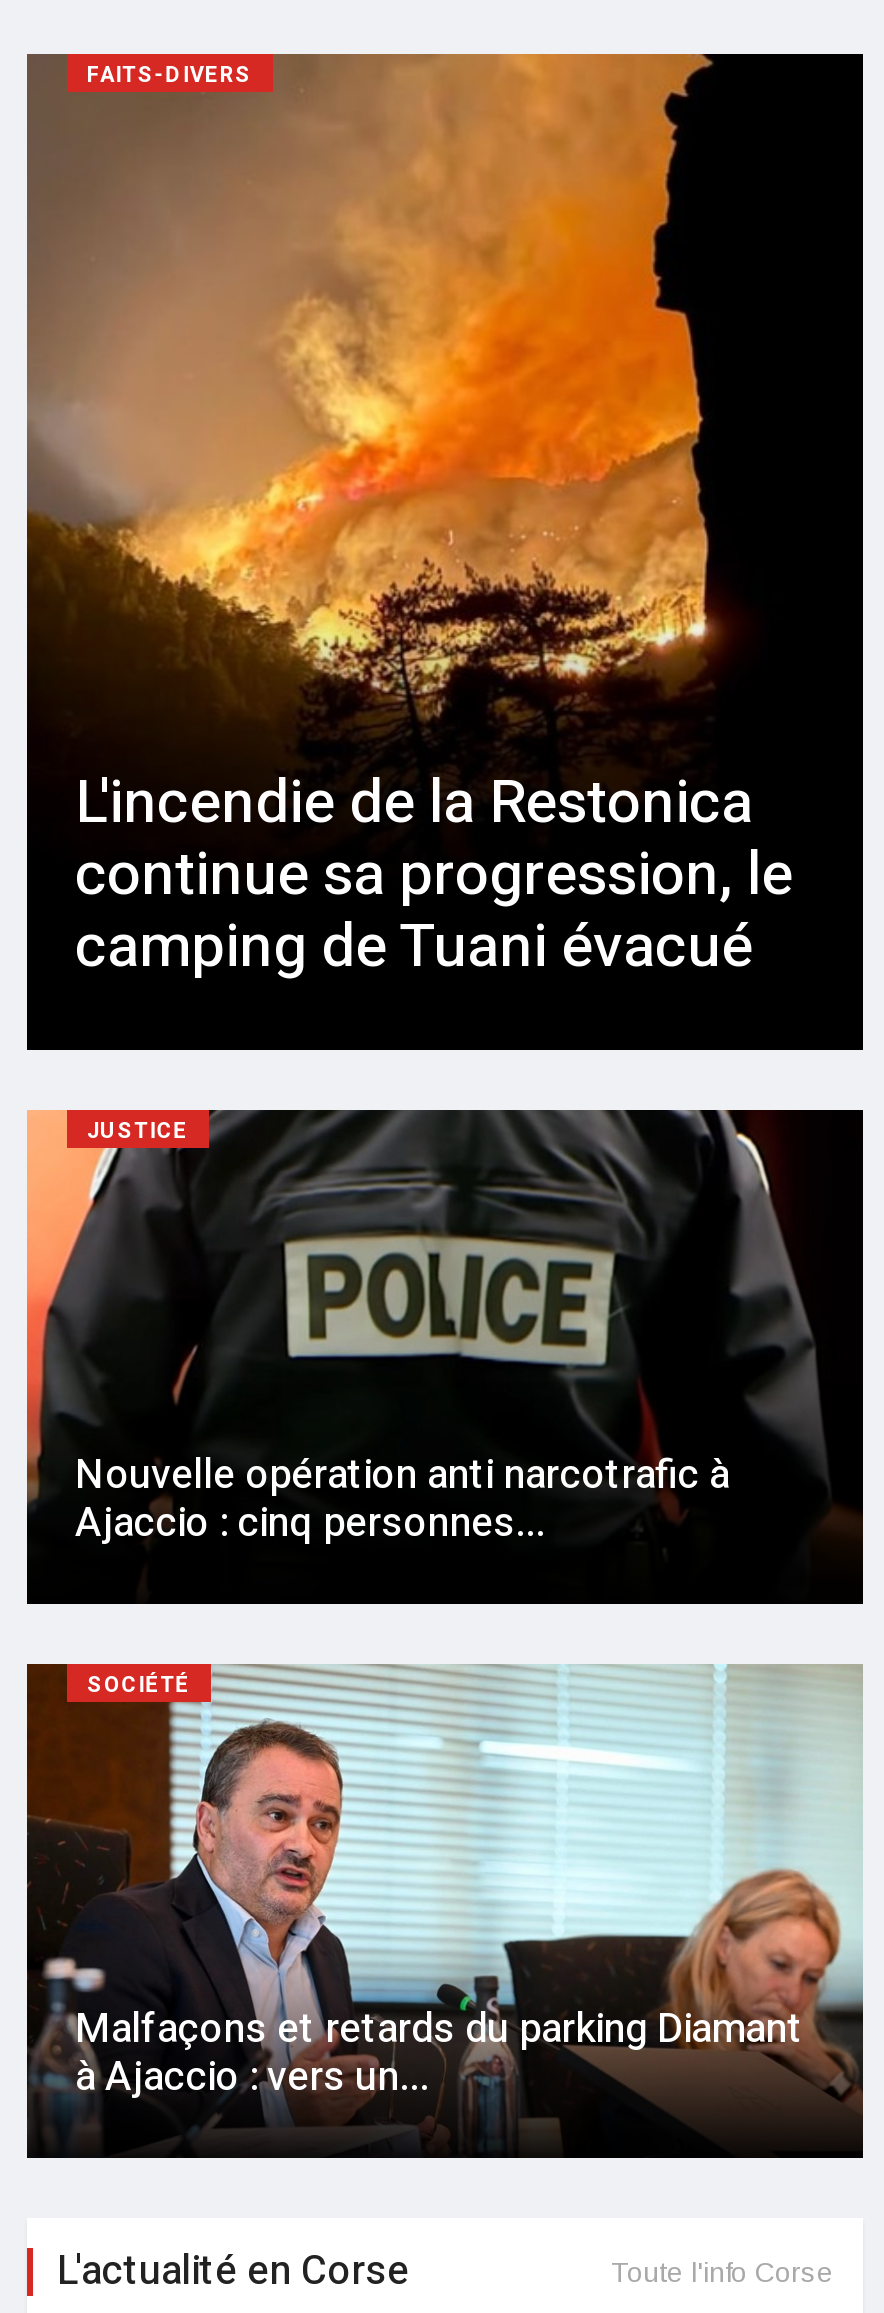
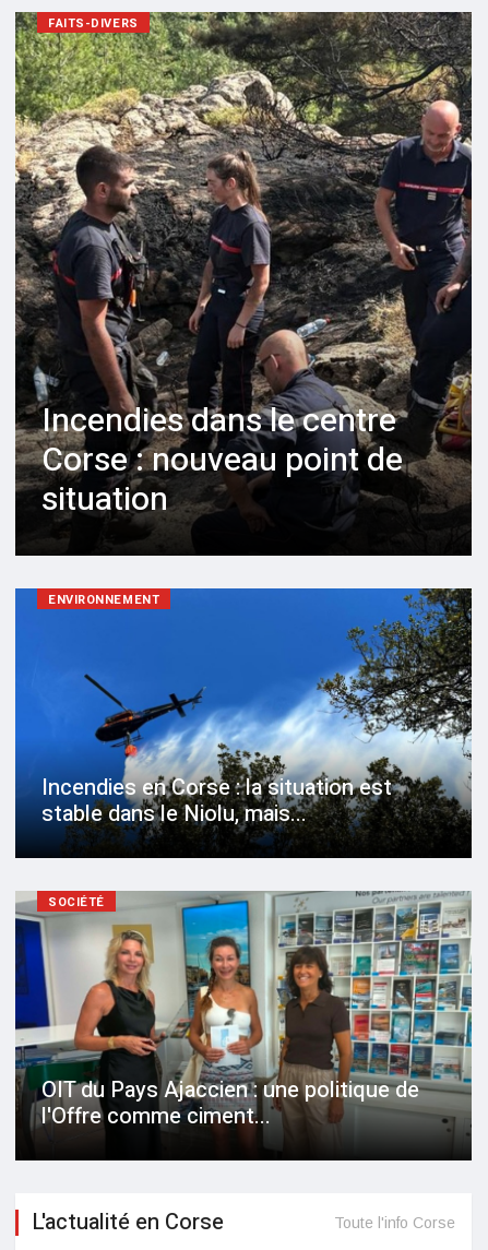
[25,52,865,992] [image] | L'incendie de la Restonica | continue sa progression, le | camping de Tuani évacué -> [14,11,473,524] [image] | Incendies dans le centre | Corse : nouveau point de | situation
[25,1108,865,1584] [image] | JUSTICE -> [14,587,472,848] [image] | ENVIRONNEMENT
[75,1446,729,1552] Nouvelle opération anti narcotrafic à | Ajaccio : cinq personnes... -> [41,772,392,830] Incendies en Corse : la situation est | stable dans le Niolu, mais...
[25,1662,865,2142] [image] | Malfaçons et retards du parking Diamant | à Ajaccio : vers un... -> [14,891,473,1151] [image] | OIT du Pays Ajaccien : une politique de | l'Offre comme ciment...

